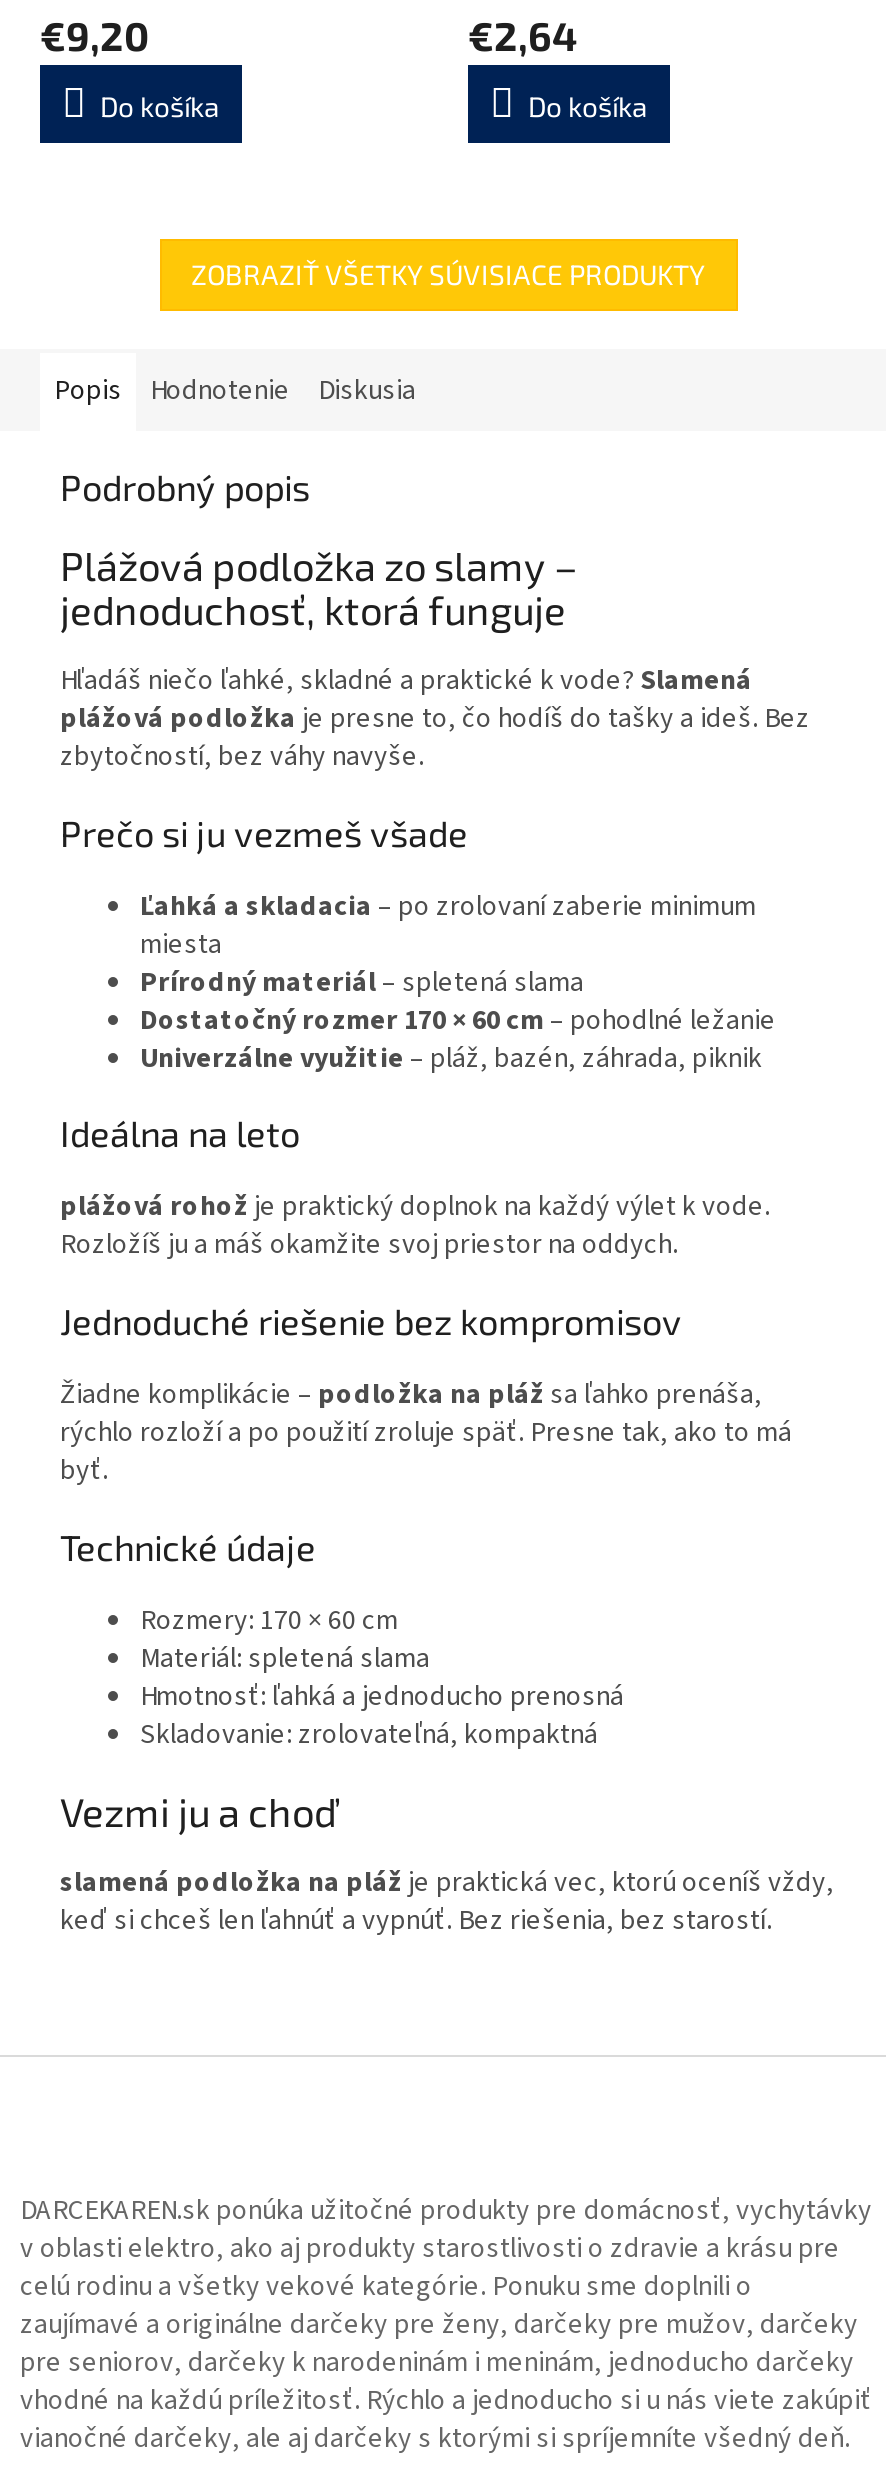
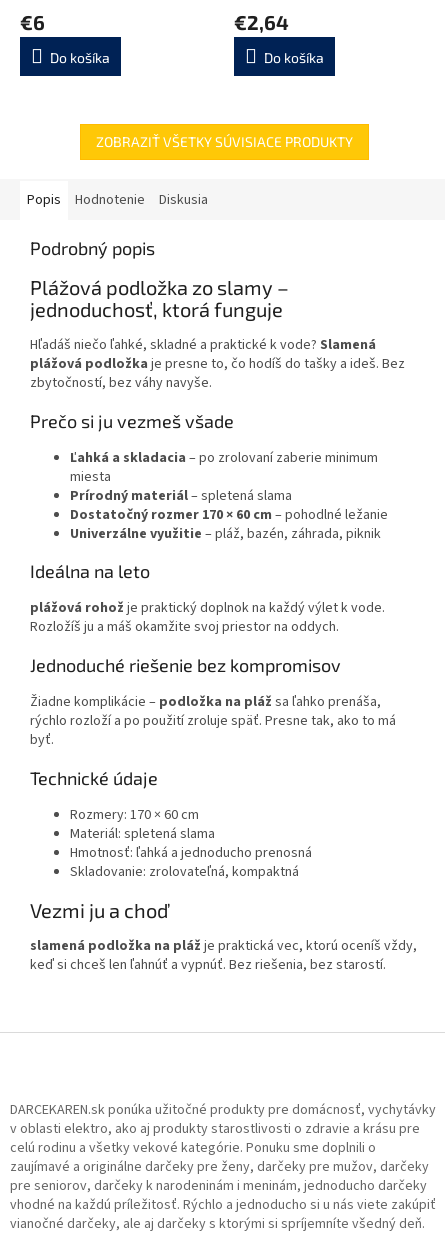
[40,10,150,58] €9,20 -> [20,9,45,33] €6

